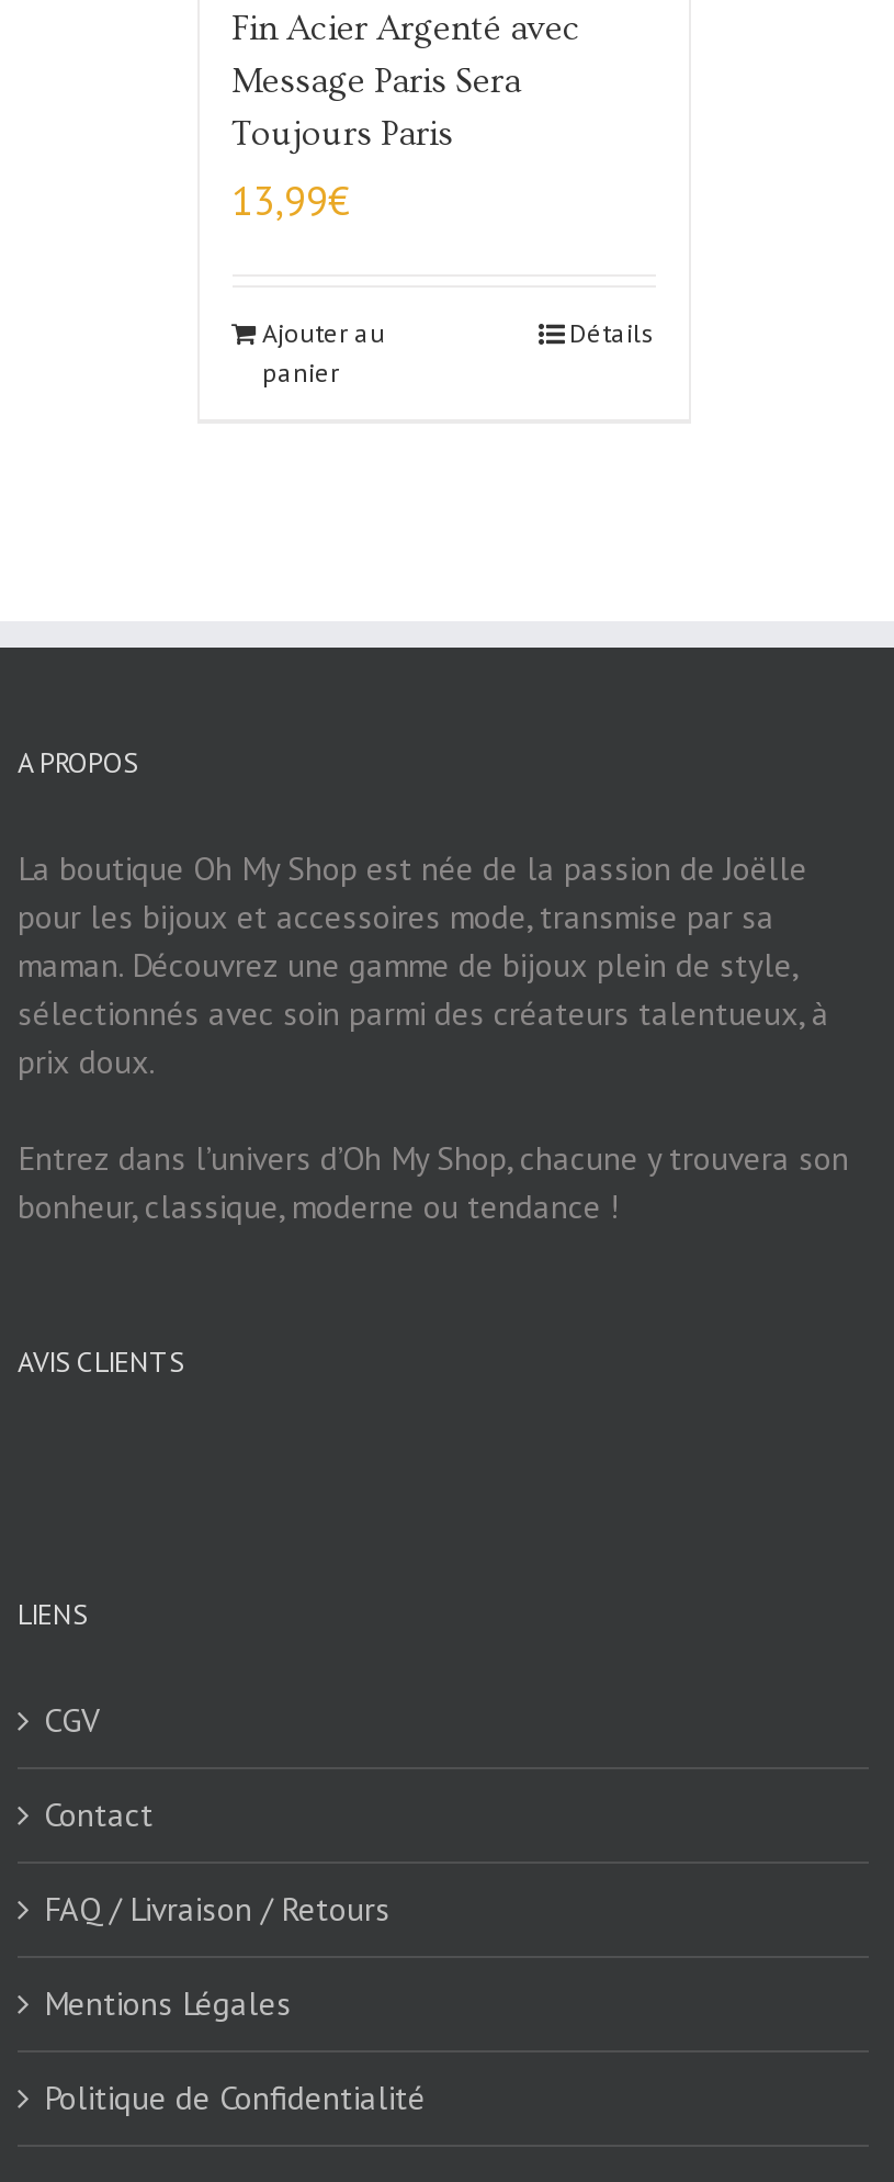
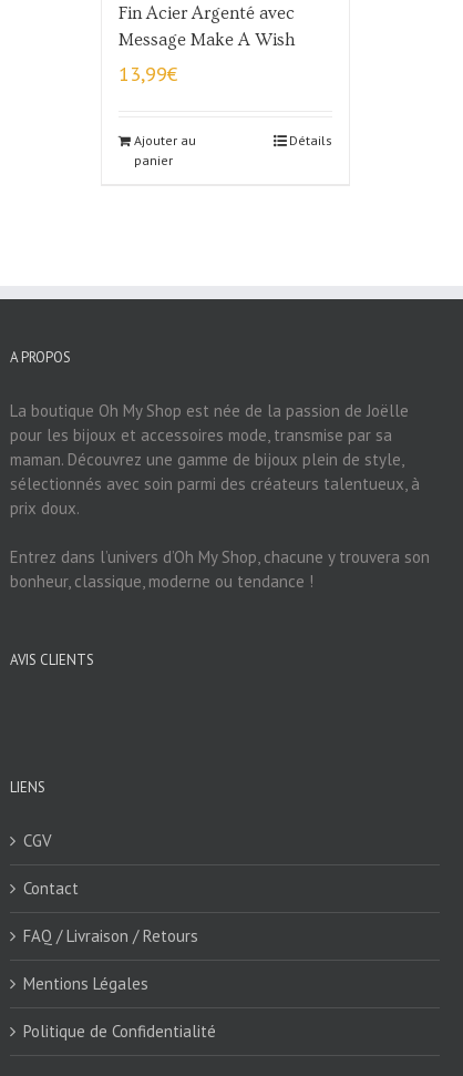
[231,60,521,152] Message Paris Sera | Toujours Paris -> [118,30,295,50] Message Make A Wish

